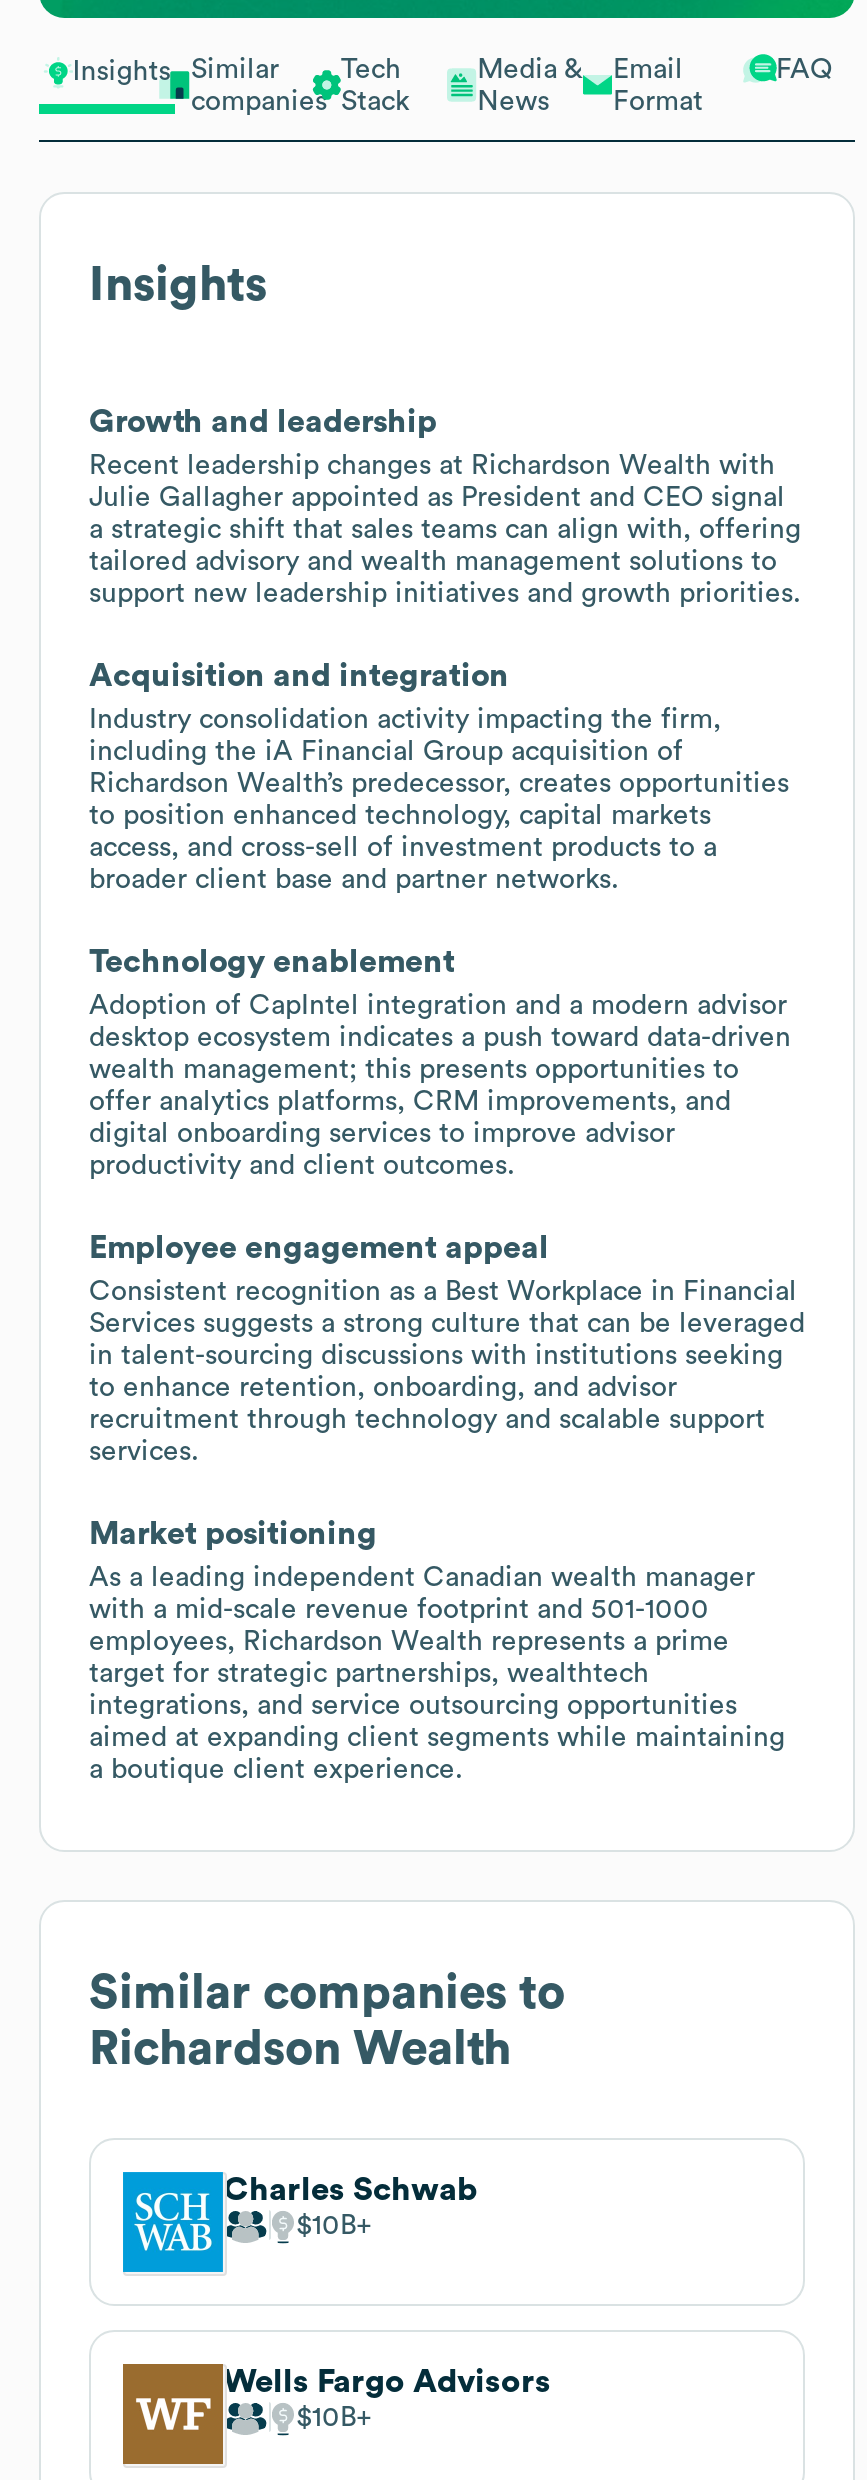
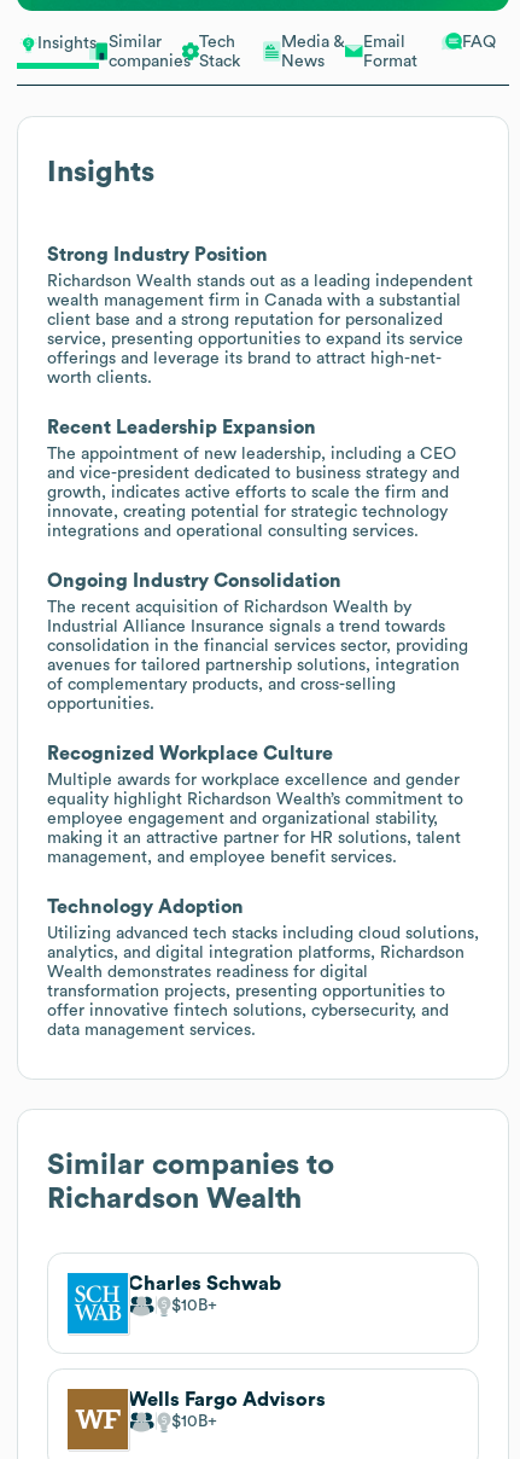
[89,406,801,608] Growth and leadership | Recent leadership changes at Richardson Wealth with | Julie Gallagher appointed as President and CEO signal | a strategic shift that sales teams can align with, offering | tailored advisory and wealth management solutions to | support new leadership initiatives and growth priorities. -> [47,245,473,386] Strong Industry Position | Richardson Wealth stands out as a leading independent | wealth management firm in Canada with a substantial | client base and a strong reputation for personalized | service, presenting opportunities to expand its service | offerings and leverage its brand to attract high-net- | worth clients.
[89,660,789,894] Acquisition and integration | Industry consolidation activity impacting the firm, | including the iA Financial Group acquisition of | Richardson Wealth’s predecessor, creates opportunities | to position enhanced technology, capital markets | access, and cross-sell of investment products to a | broader client base and partner networks. -> [47,418,460,540] Recent Leadership Expansion | The appointment of new leadership, including a CEO | and vice-president dedicated to business strategy and | growth, indicates active efforts to scale the firm and | innovate, creating potential for strategic technology | integrations and operational consulting services.
[89,946,791,1180] Technology enablement | Adoption of CapIntel integration and a modern advisor | desktop ecosystem indicates a push toward data-driven | wealth management; this presents opportunities to | offer analytics platforms, CRM improvements, and | digital onboarding services to improve advisor | productivity and client outcomes. -> [47,571,468,713] Ongoing Industry Consolidation | The recent acquisition of Richardson Wealth by | Industrial Alliance Insurance signals a trend towards | consolidation in the financial services sector, providing | avenues for tailored partnership solutions, integration | of complementary products, and cross-selling | opportunities.
[89,1232,805,1466] Employee engagement appeal | Consistent recognition as a Best Workplace in Financial | Services suggests a strong culture that can be leveraged | in talent-sourcing discussions with institutions seeking | to enhance retention, onboarding, and advisor | recruitment through technology and scalable support | services. -> [47,744,463,866] Recognized Workplace Culture | Multiple awards for workplace excellence and gender | equality highlight Richardson Wealth’s commitment to | employee engagement and organizational stability, | making it an attractive partner for HR solutions, talent | management, and employee benefit services.
[89,1518,785,1784] Market positioning | As a leading independent Canadian wealth manager | with a mid-scale revenue footprint and 501-1000 | employees, Richardson Wealth represents a prime | target for strategic partnerships, wealthtech | integrations, and service outsourcing opportunities | aimed at expanding client segments while maintaining | a boutique client experience. -> [47,897,479,1039] Technology Adoption | Utilizing advanced tech stacks including cloud solutions, | analytics, and digital integration platforms, Richardson | Wealth demonstrates readiness for digital | transformation projects, presenting opportunities to | offer innovative fintech solutions, cybersecurity, and | data management services.

